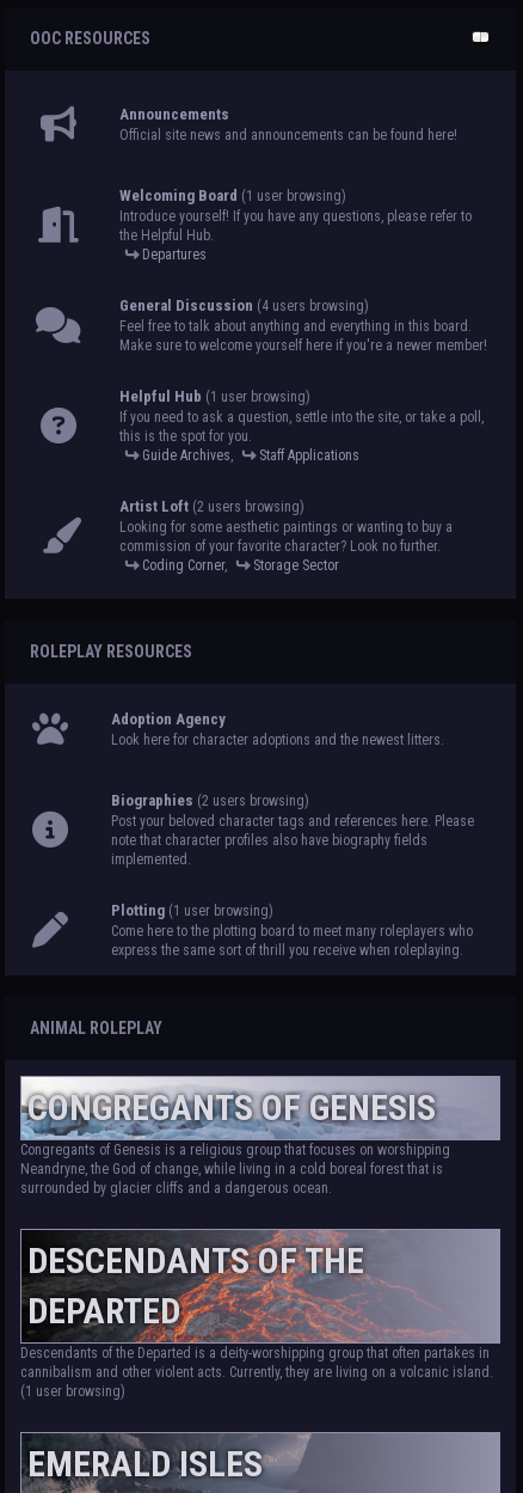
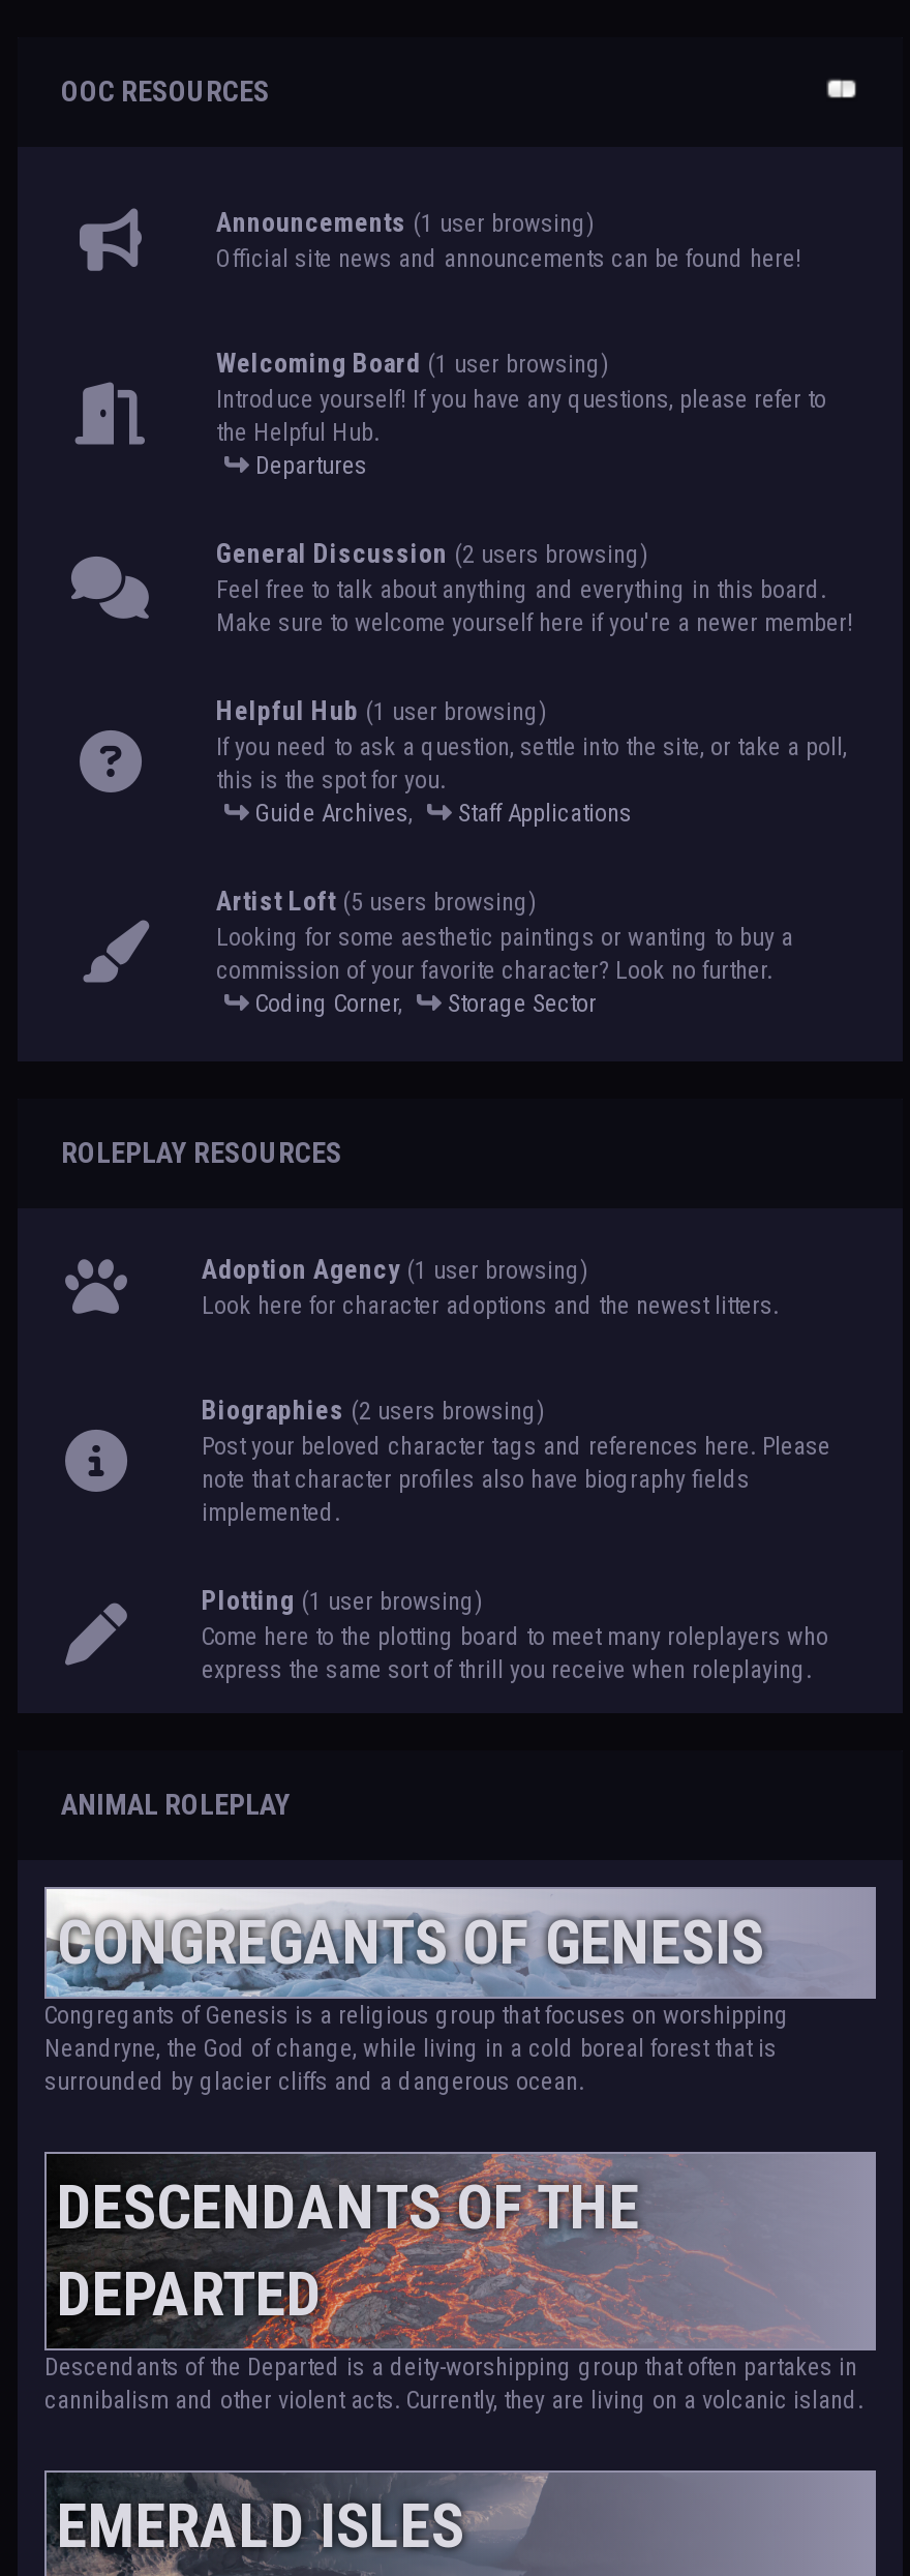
[119,105,229,123] Announcements -> [216,207,595,238] Announcements (1 user browsing)
[119,296,369,314] General Discussion (4 users browsing) -> [216,538,648,569] General Discussion (2 users browsing)
[119,497,304,515] Artist Loft (2 users browsing) -> [216,886,537,917] Artist Loft (5 users browsing)
[111,710,226,728] Adoption Agency -> [202,1254,588,1285] Adoption Agency (1 user browsing)
[20,1383,125,1400] (1 user browsing) -> none

